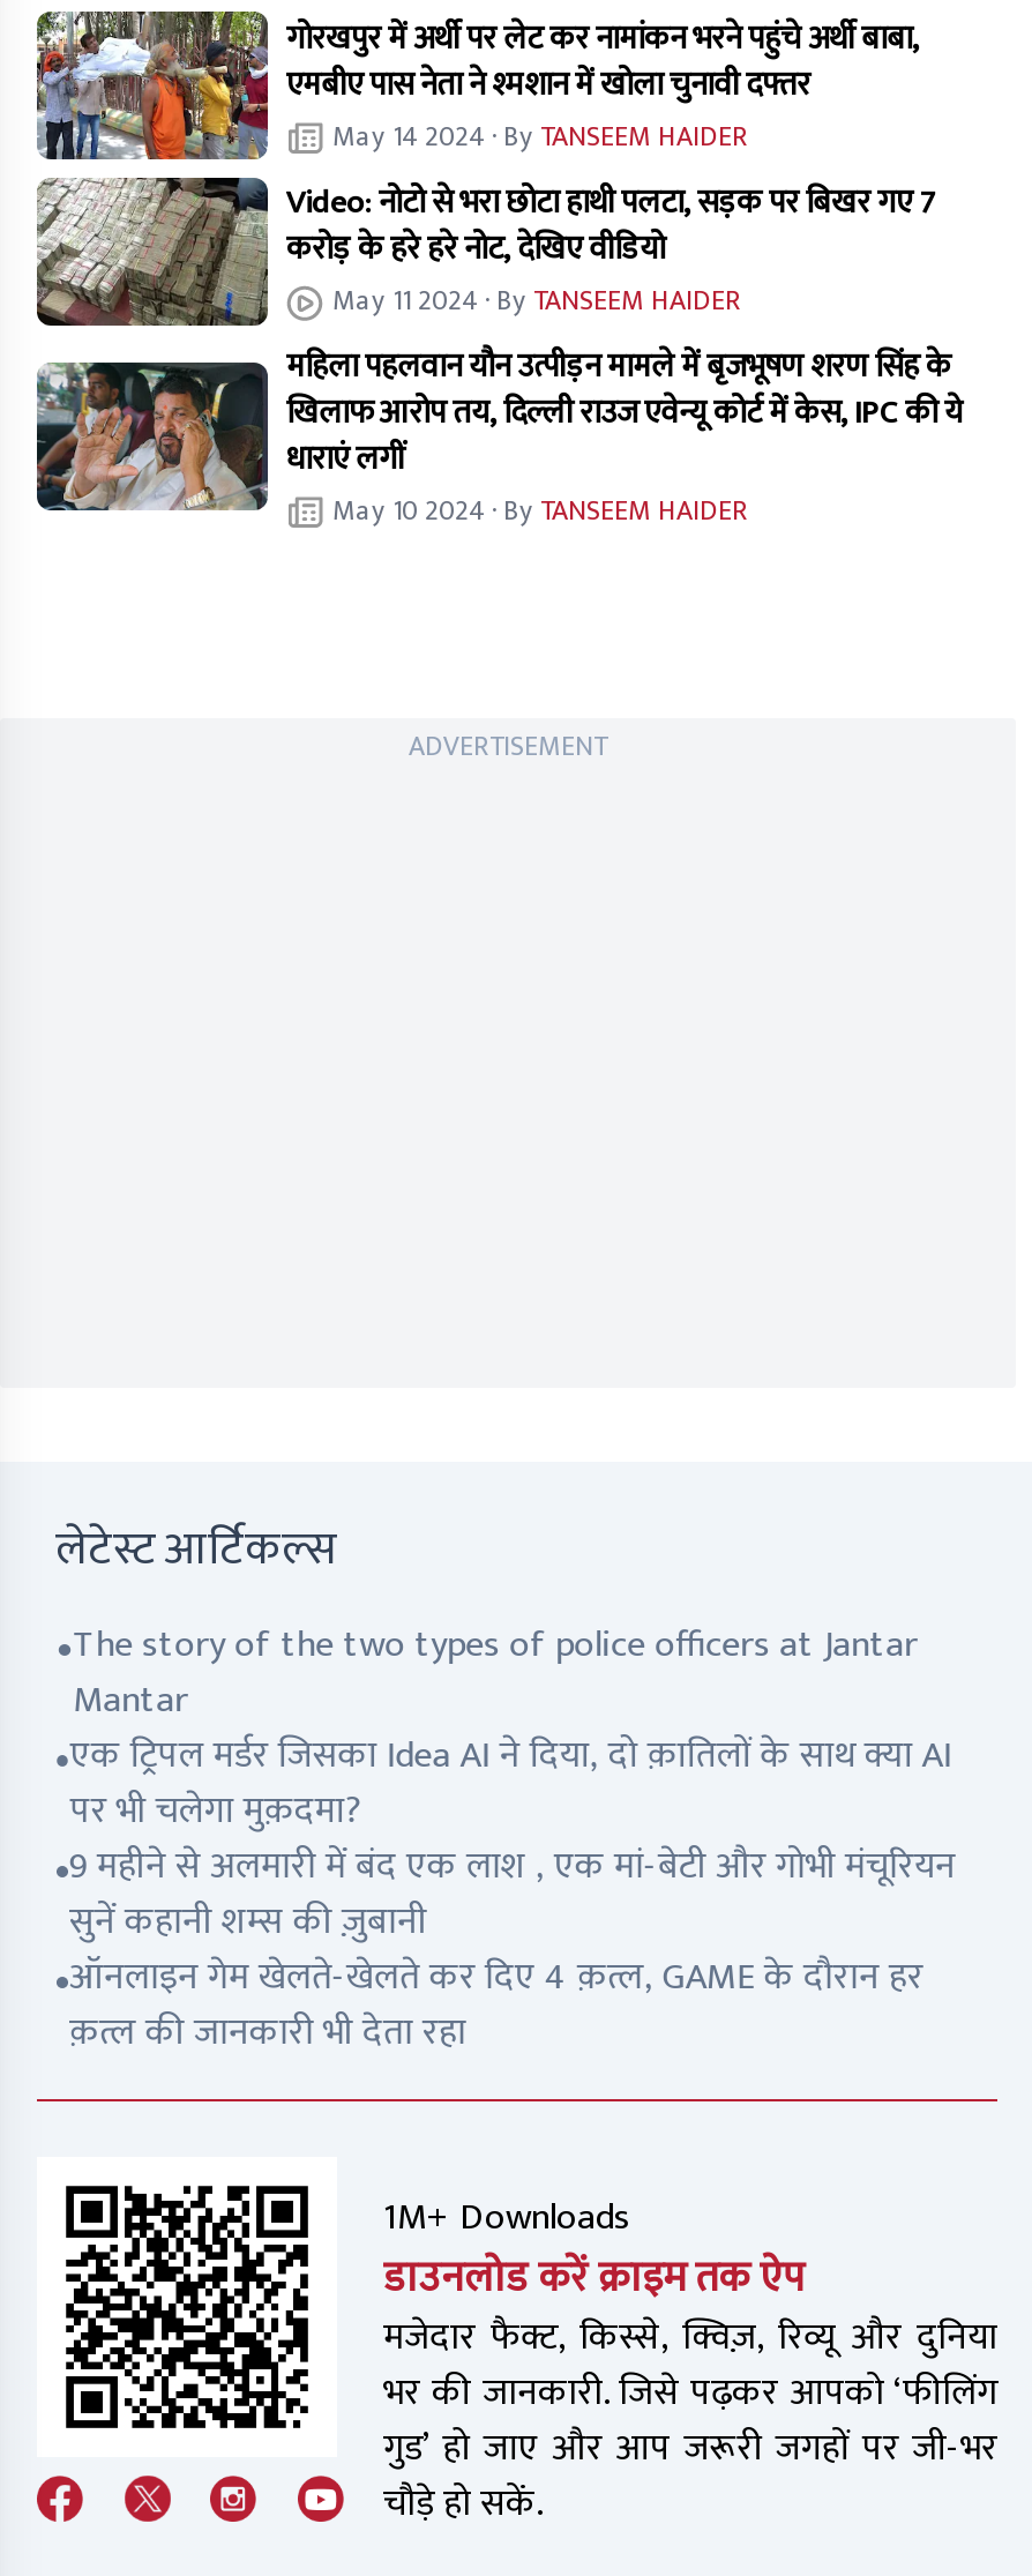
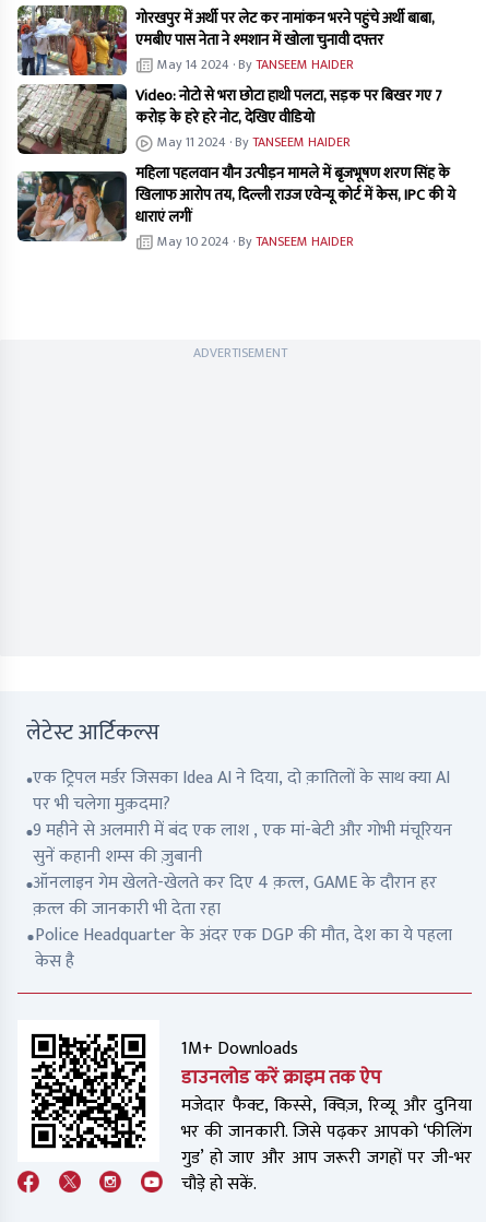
[73,1615,918,1733] The story of the two types of police officers at Jantar | Mantar -> none
moved [69,1726,956,2065] -> [33,764,452,924]: एक ट्रिपल मर्डर जिसका Idea AI ने दिया, दो क़ातिलों के साथ क्या AI | पर भी चलेगा मुक़दमा? | 9 महीने से अलमारी में बंद एक लाश , एक मां-बेटी और गोभी मंचूरियन | सुनें कहानी शम्स की ज़ुबानी | ऑनलाइन गेम खेलते-खेलते कर दिए 4 क़त्ल, GAME के दौरान हर | क़त्ल की जानकारी भी देता रहा
none -> [35,921,452,977] Police Headquarter के अंदर एक DGP की मौत, देश का ये पहला | केस है

